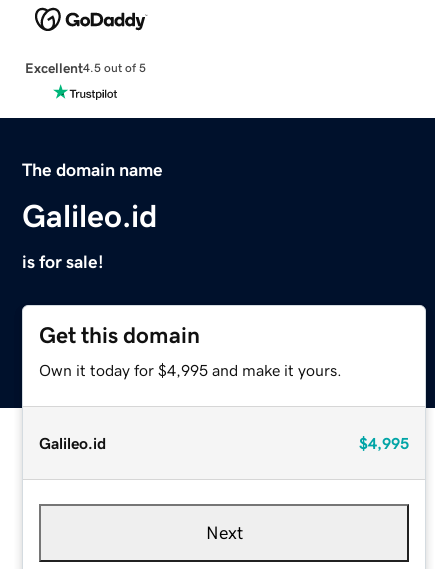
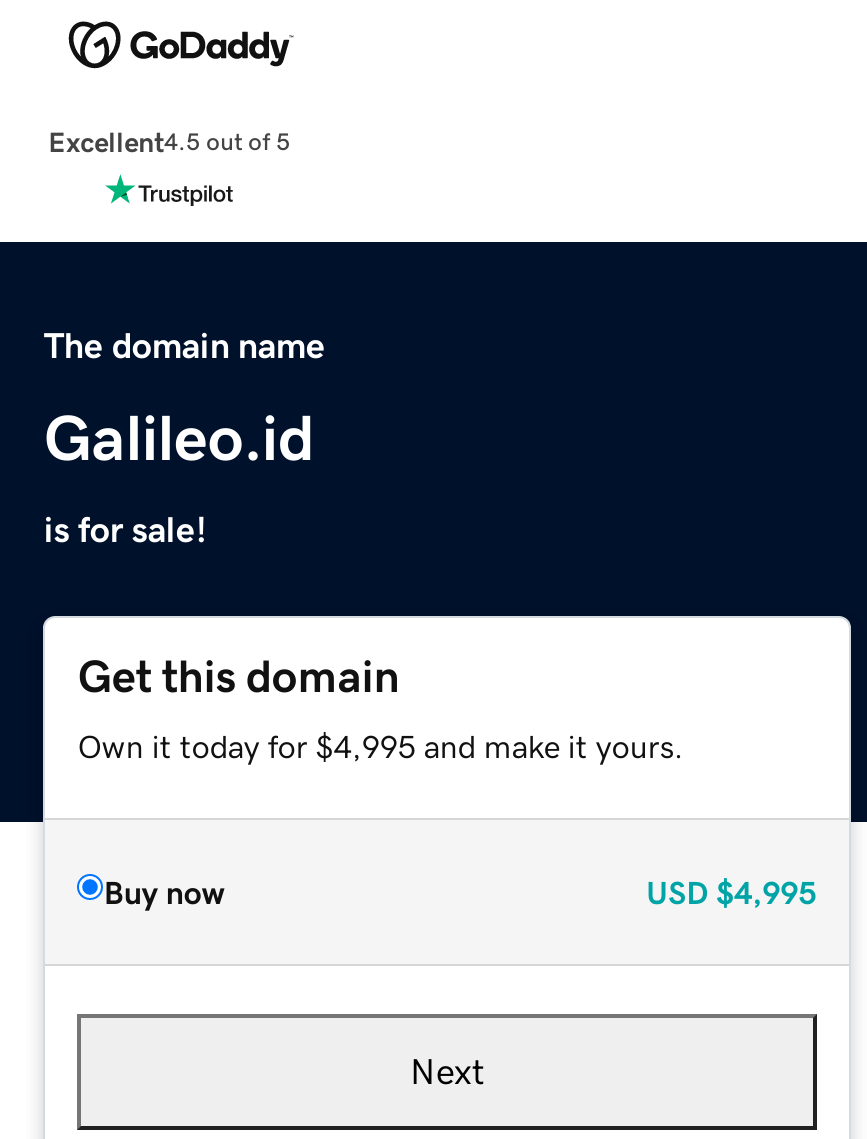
[39,435,409,451] Galileo.id | $4,995 -> [104,875,816,907] Buy now | USD $4,995

